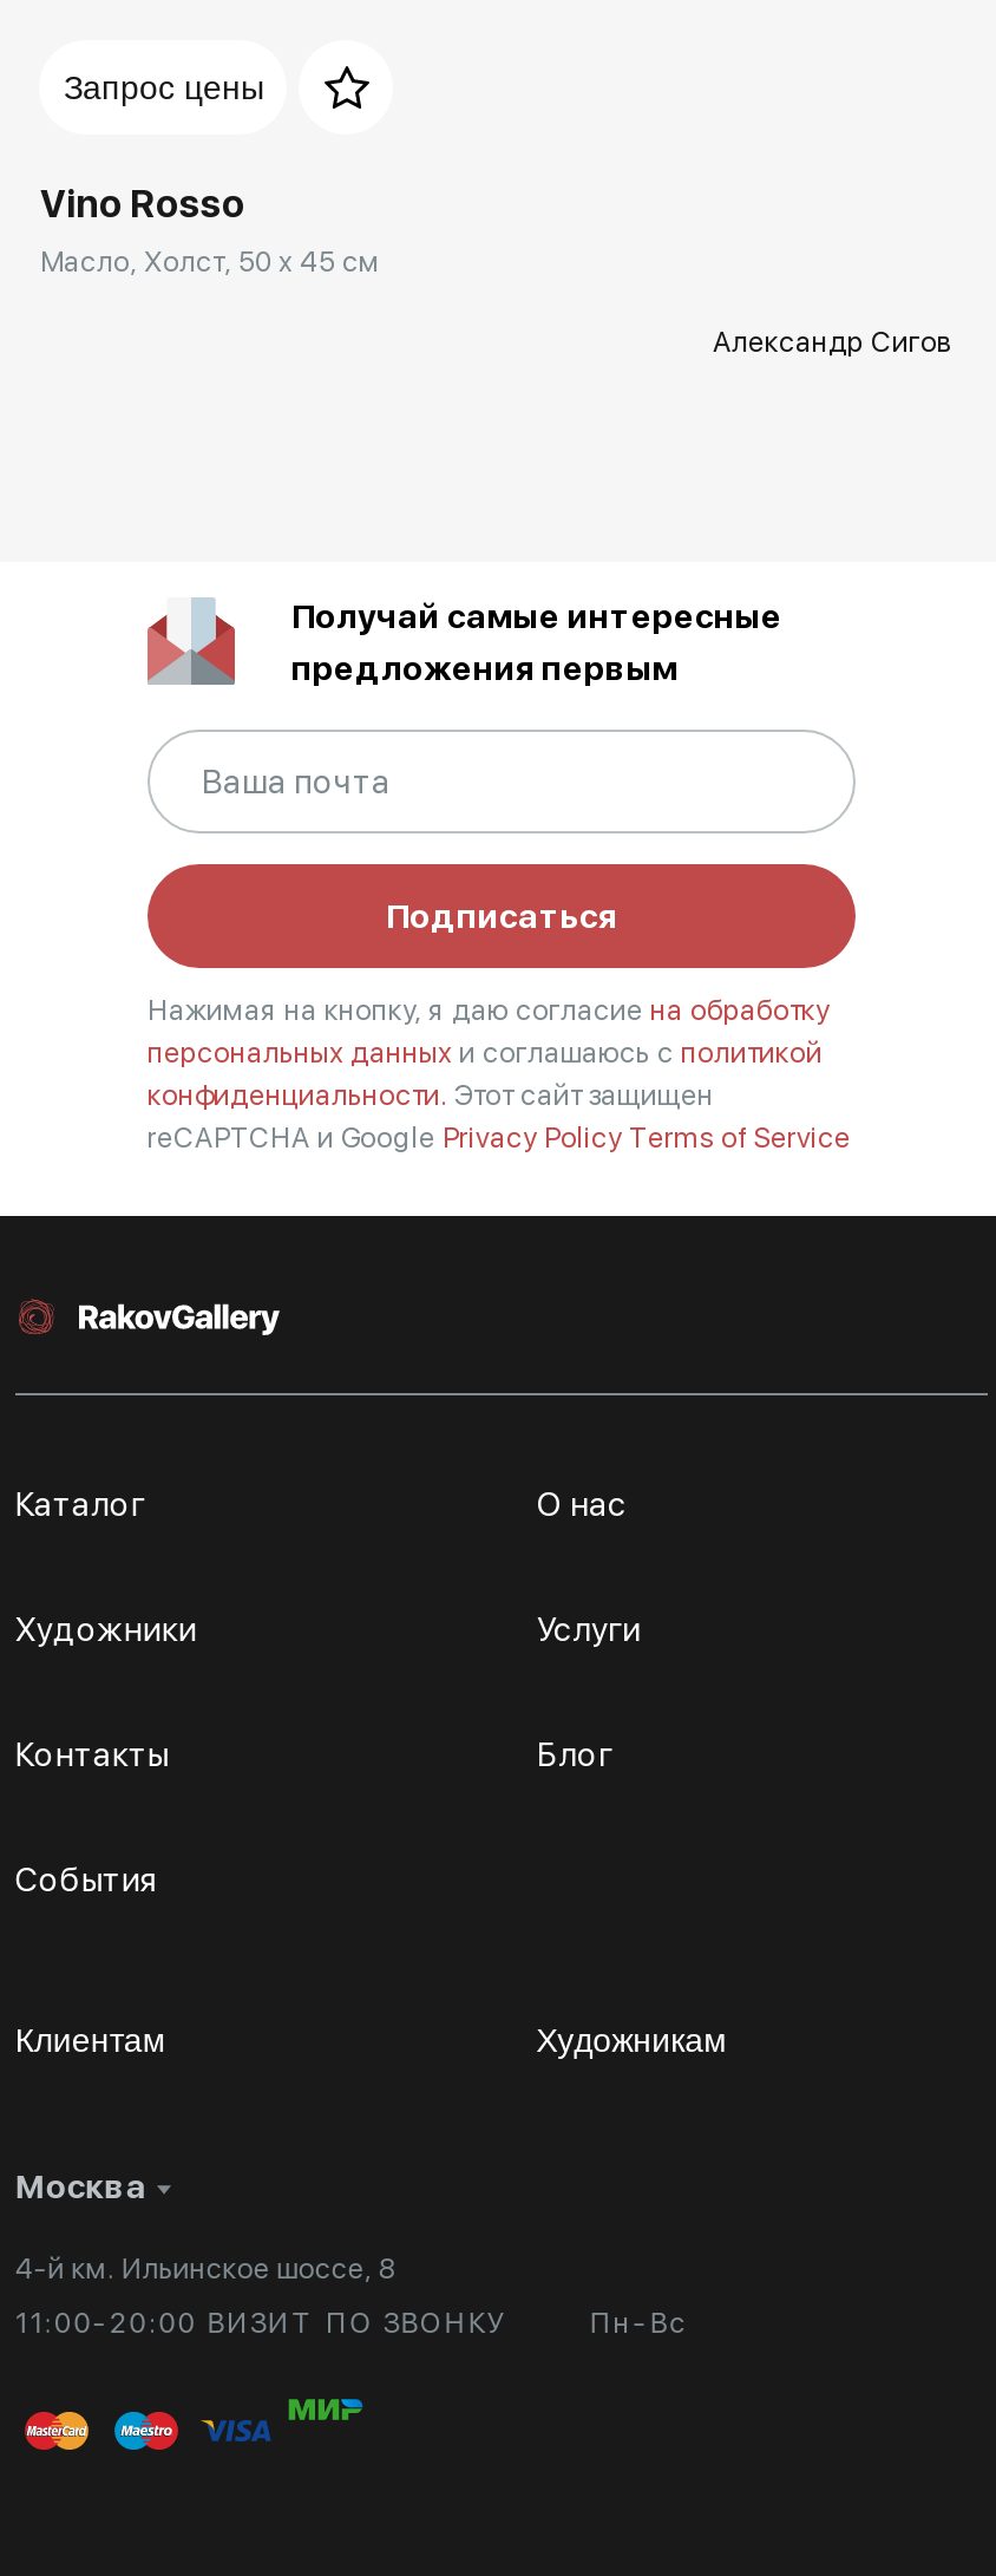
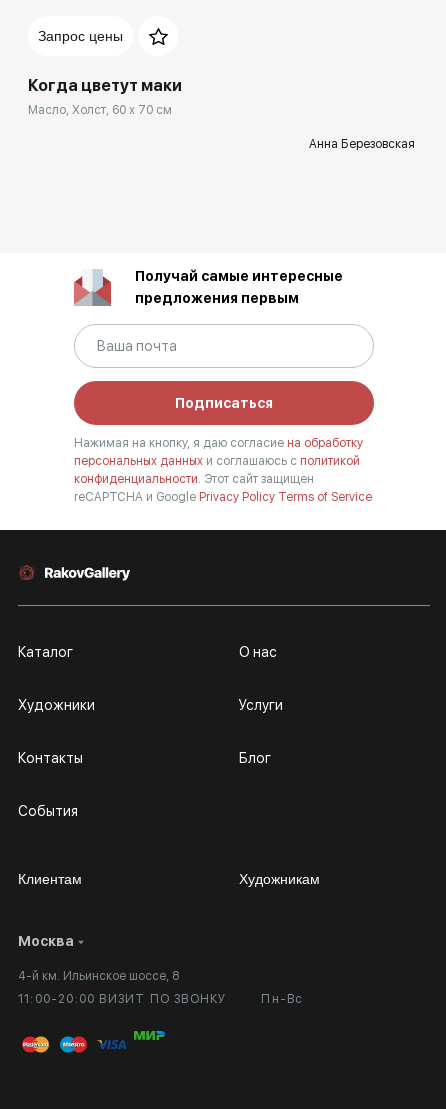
[40,182,380,278] Vino Rosso | Масло, Холст, 50 x 45 см -> [28,76,182,117] Когда цветут маки | Масло, Холст, 60 x 70 см
[713,326,951,359] Александр Сигов -> [309,137,415,151] Анна Березовская

